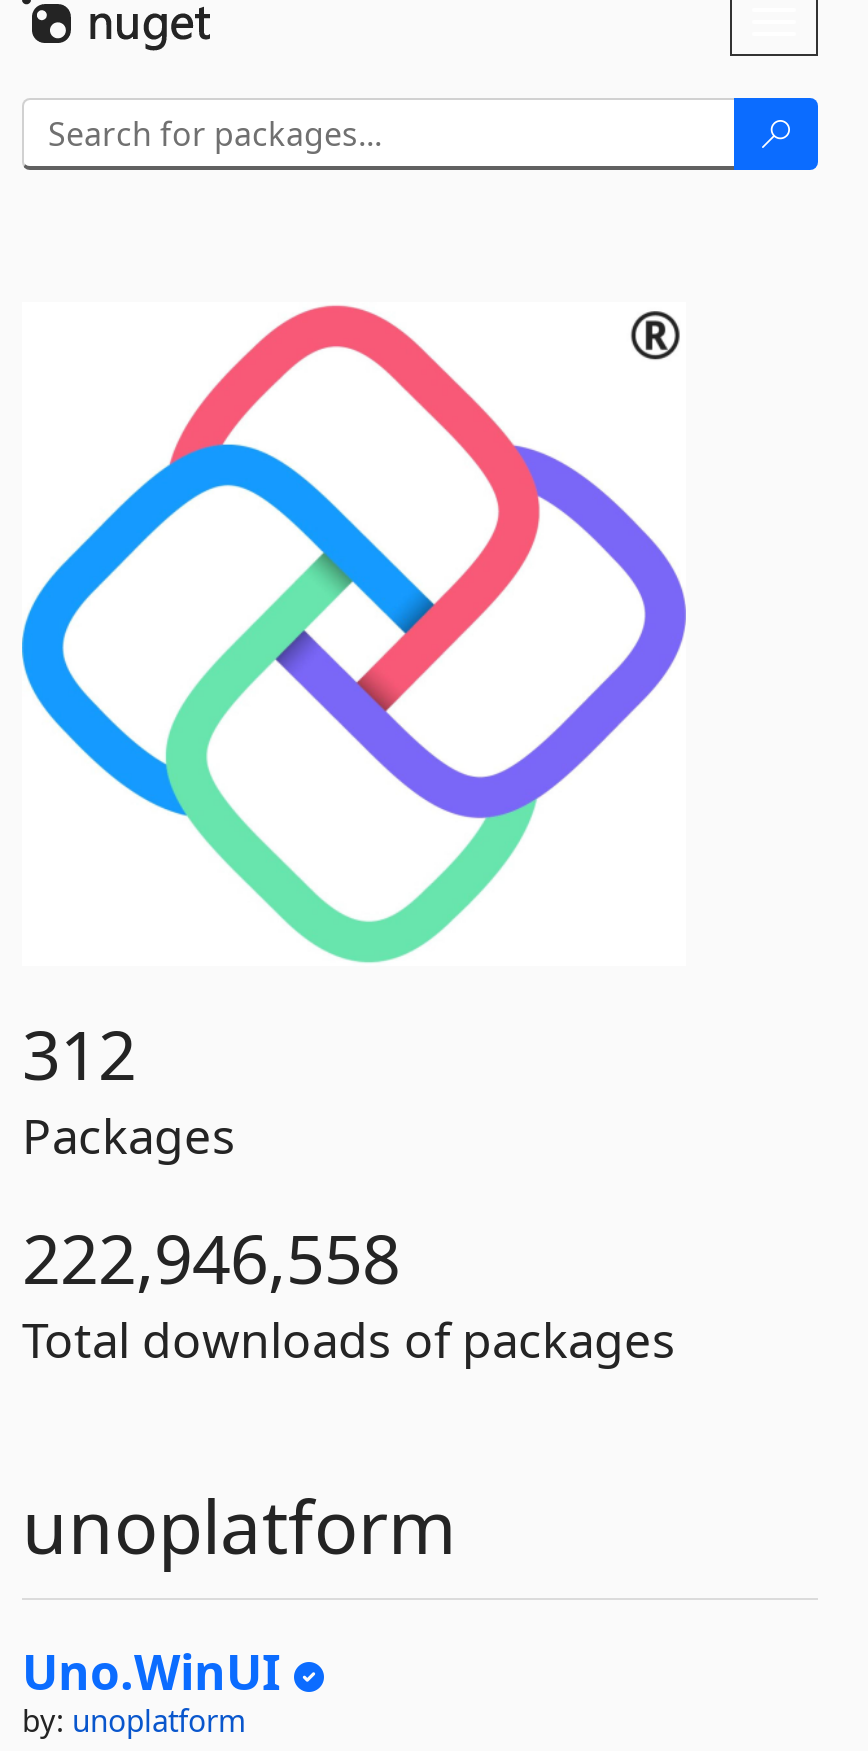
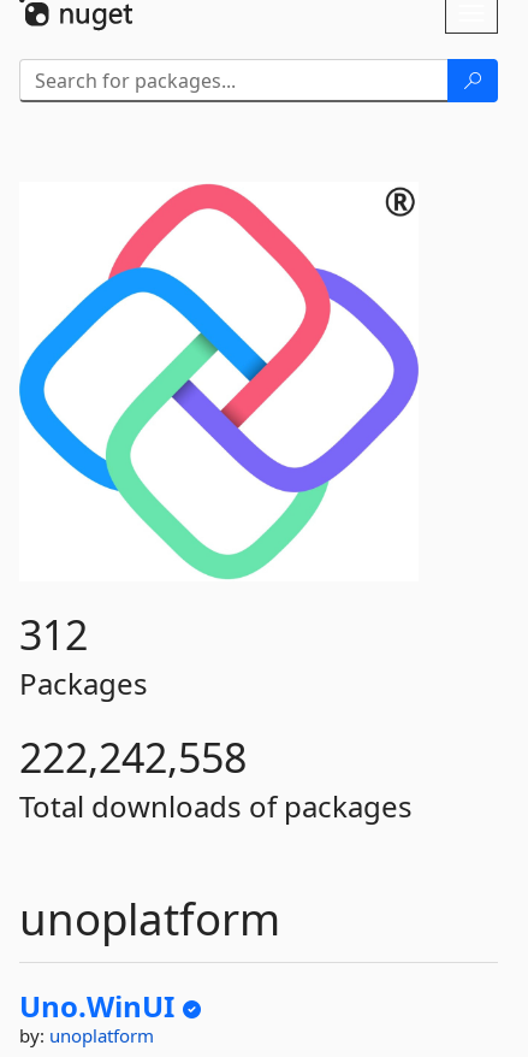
[22,1212,400,1304] 222,946,558 -> [19,730,247,785] 222,242,558

